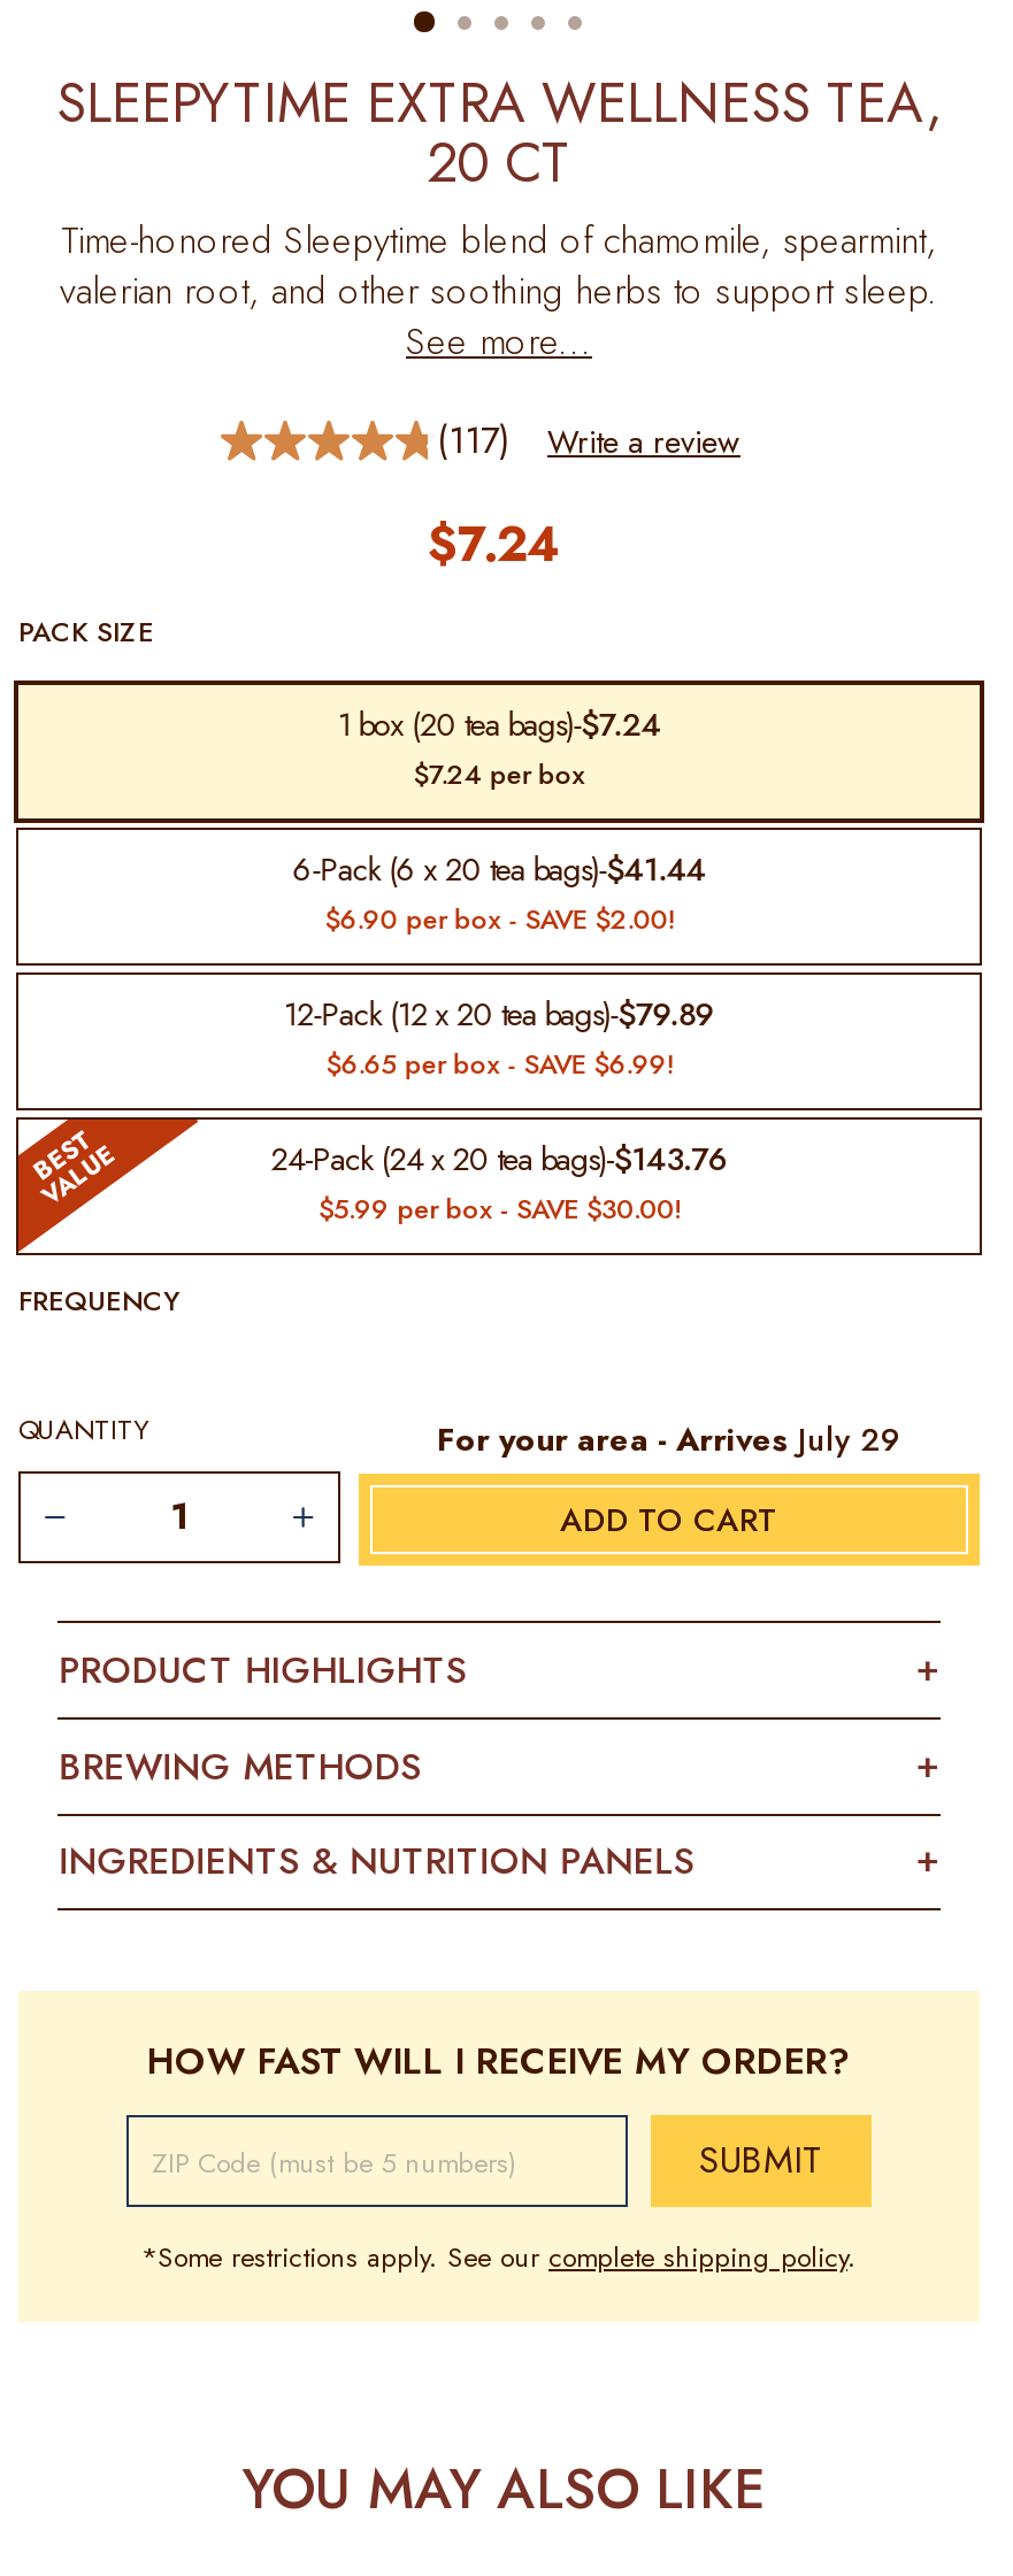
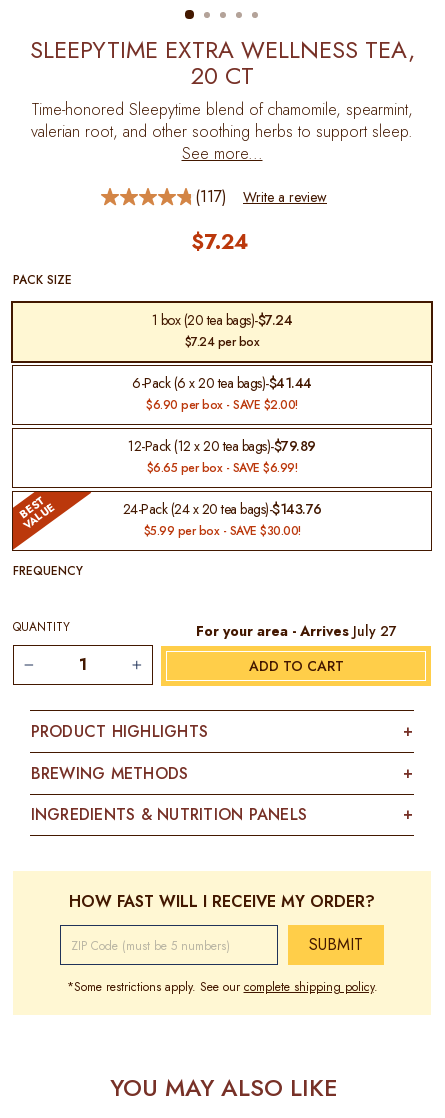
[437,1415,901,1461] For your area - Arrives July 29 -> [195,621,396,641] For your area - Arrives July 27

